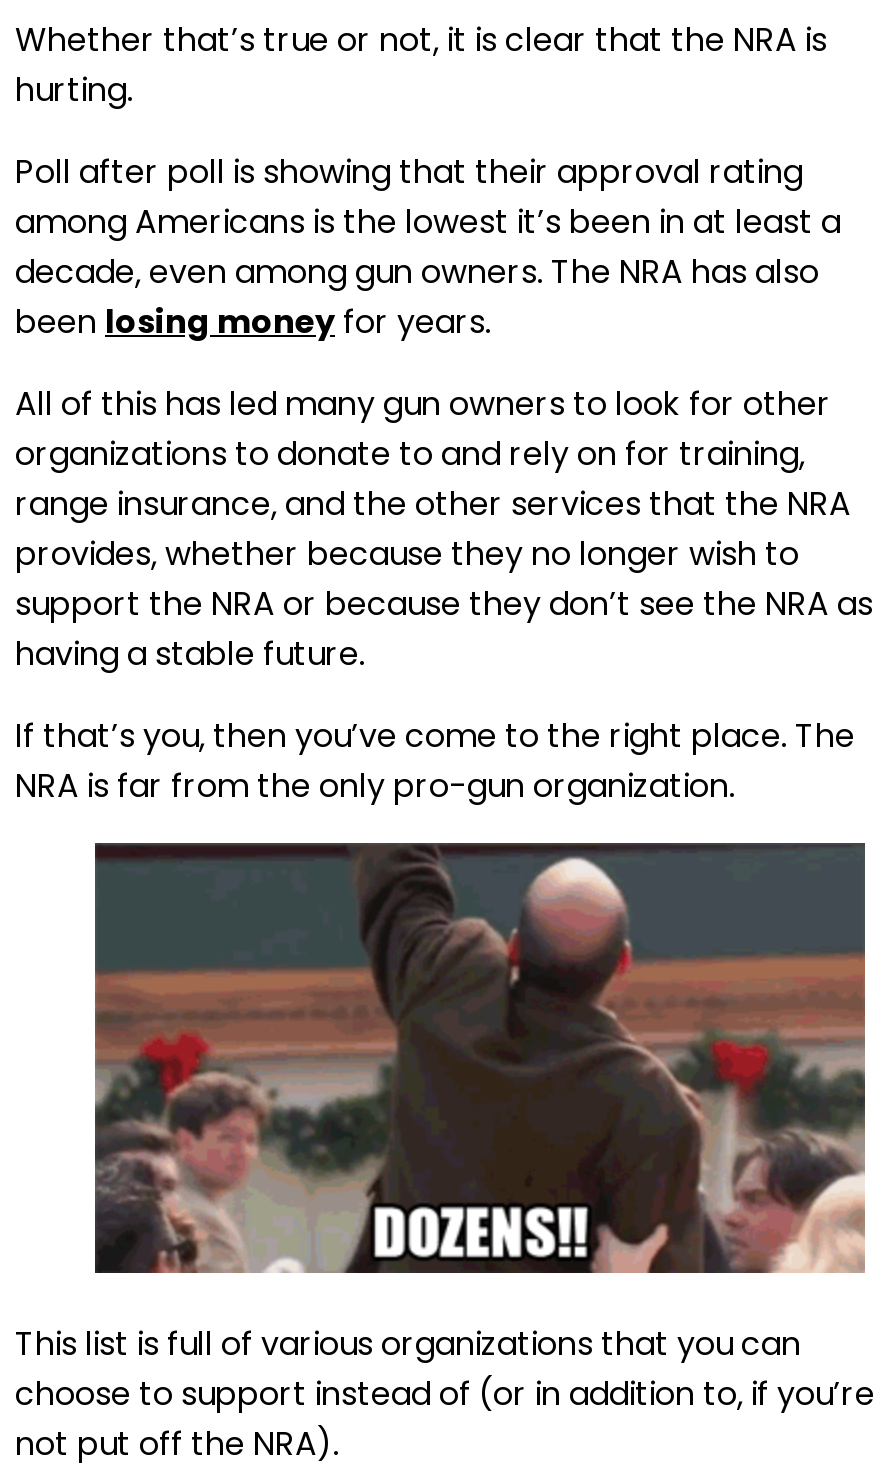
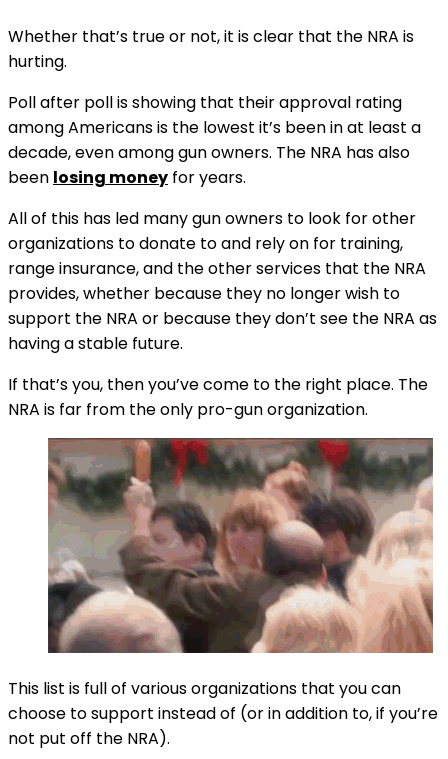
[93,843,867,1275] [image] -> [47,438,434,654] [image]

